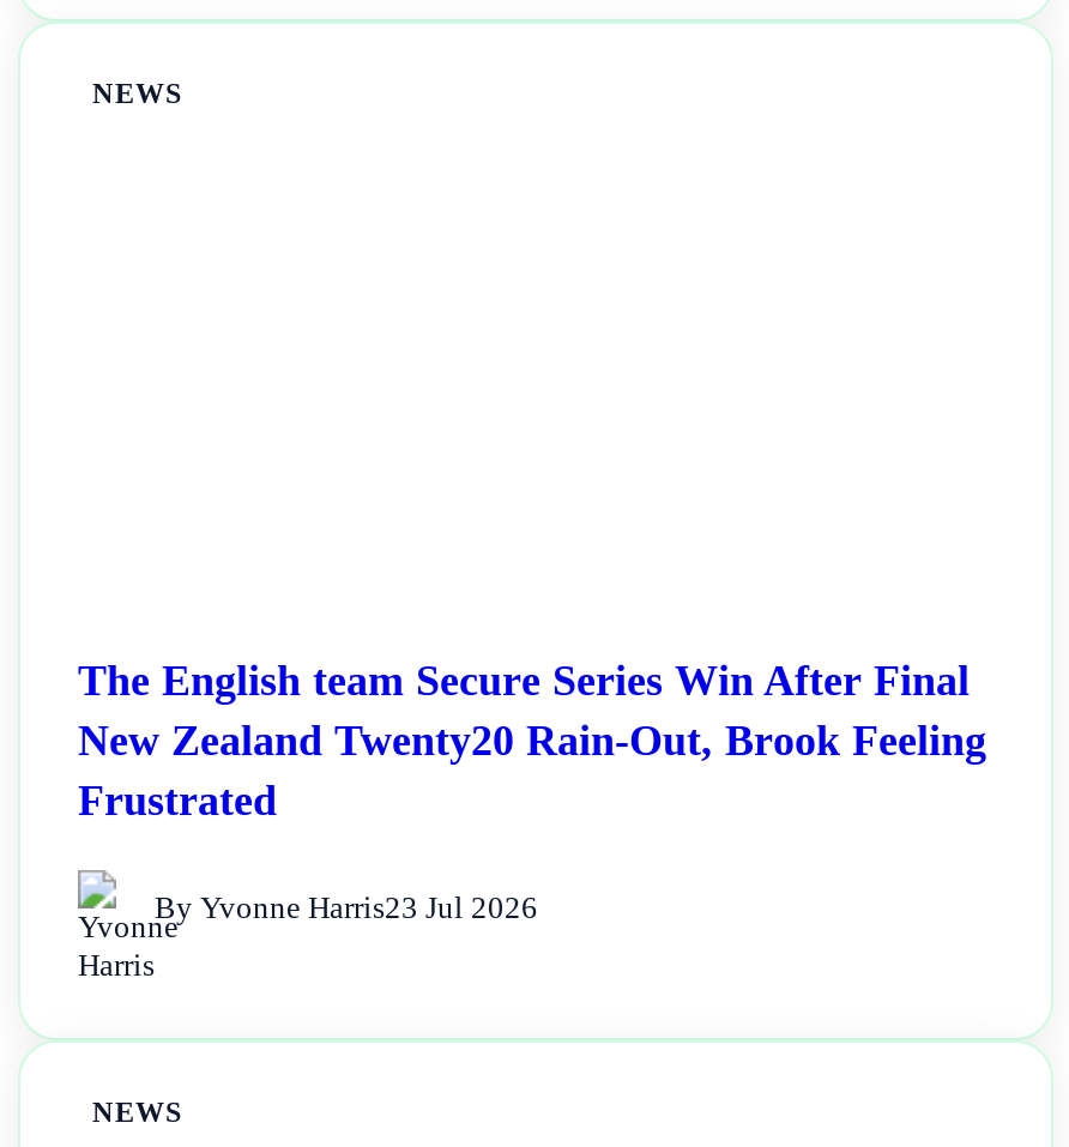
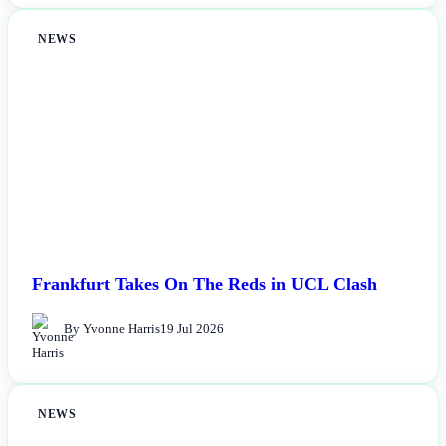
[78,656,986,823] The English team Secure Series Win After Final | New Zealand Twenty20 Rain-Out, Brook Feeling | Frustrated -> [32,273,377,293] Frankfurt Takes On The Reds in UCL Clash
[155,888,538,924] By Yvonne Harris23 Jul 2026 -> [64,320,224,335] By Yvonne Harris19 Jul 2026

